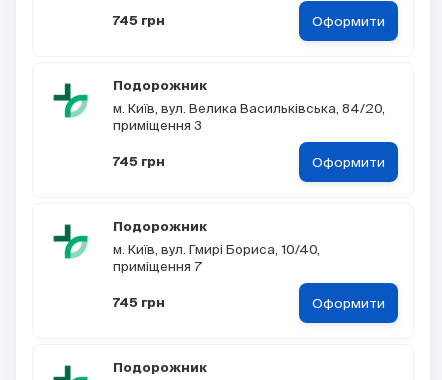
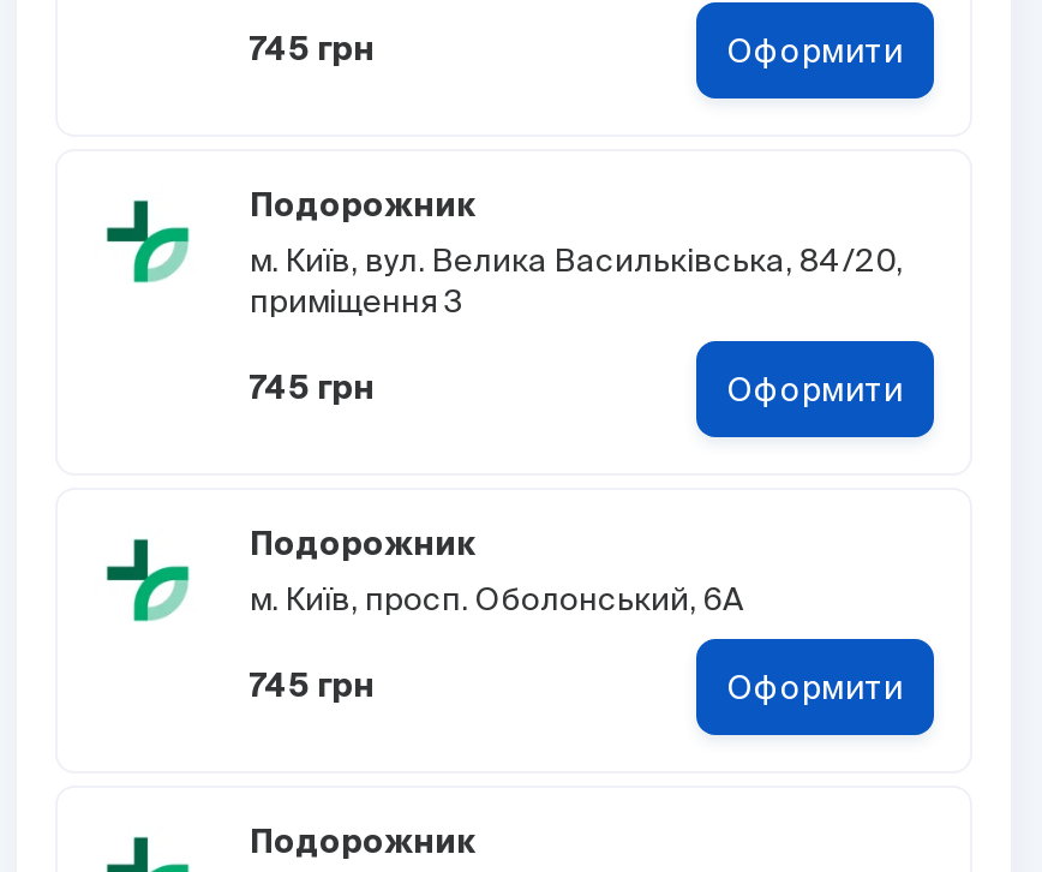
[113,242,320,274] м. Київ, вул. Гмирі Бориса, 10/40, | приміщення 7 -> [250,581,744,617] м. Київ, просп. Оболонський, 6А

